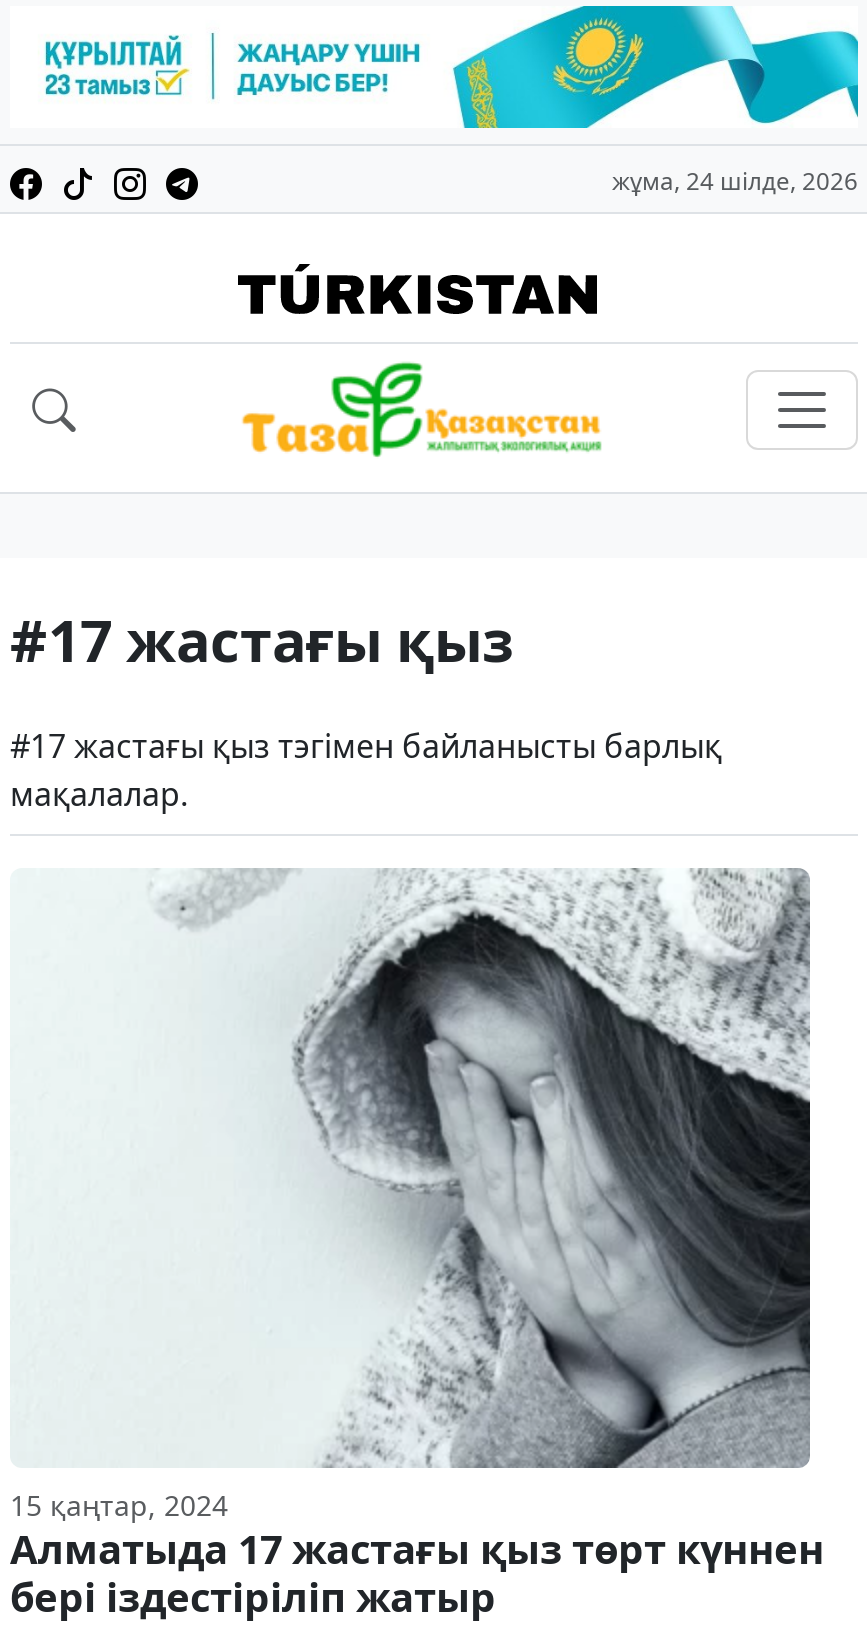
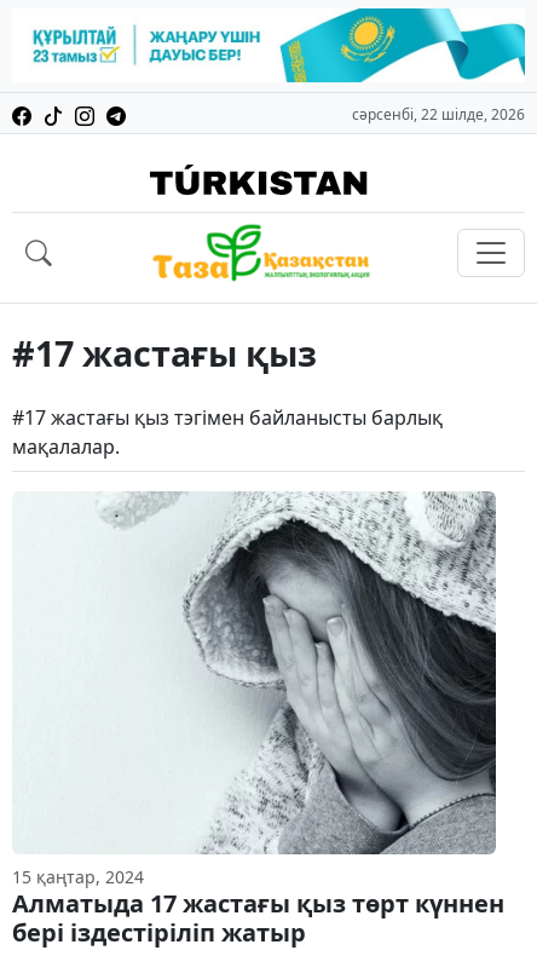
[612,164,858,198] жұма, 24 шілде, 2026 -> [352,104,525,125] сәрсенбі, 22 шілде, 2026

